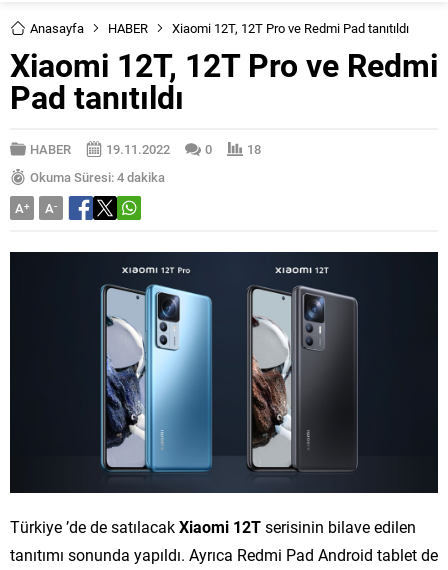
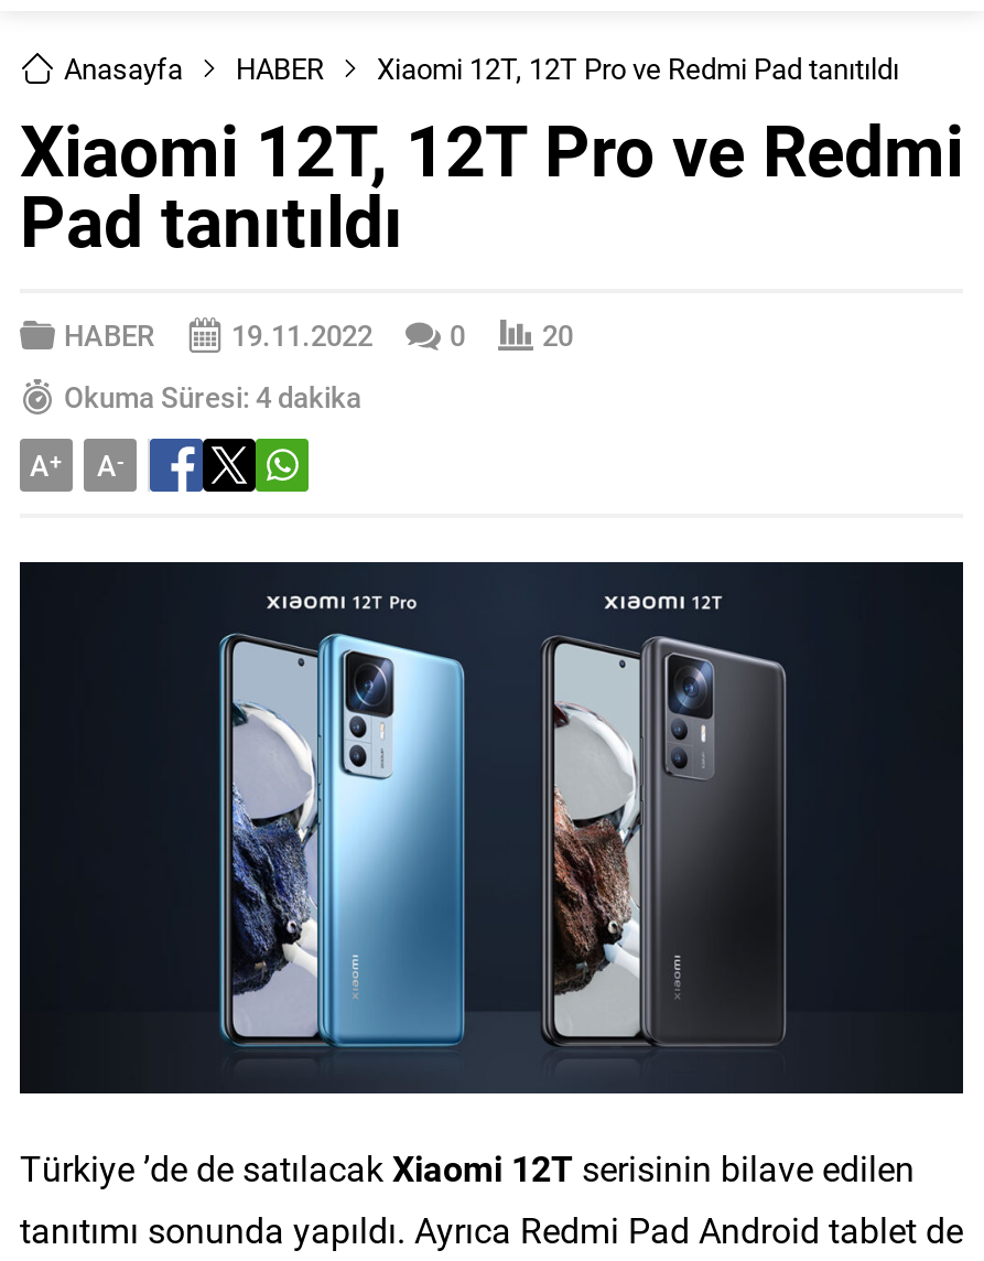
[30,140,261,158] HABER 19.11.2022 0 18 -> [64,315,573,355] HABER 19.11.2022 0 20

